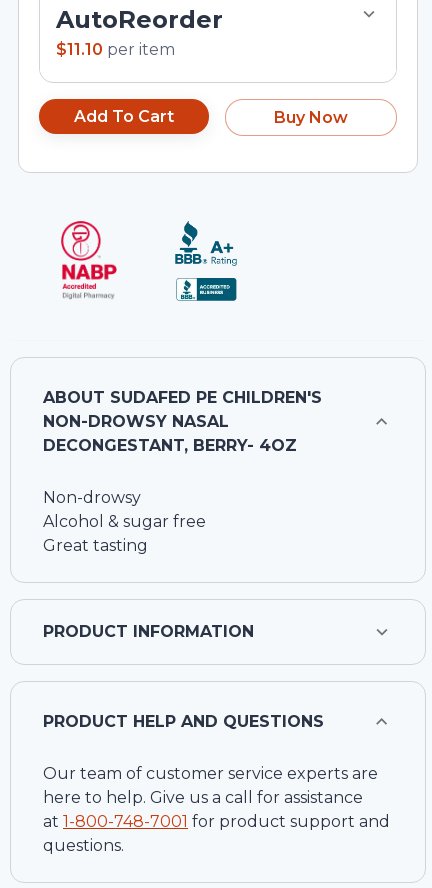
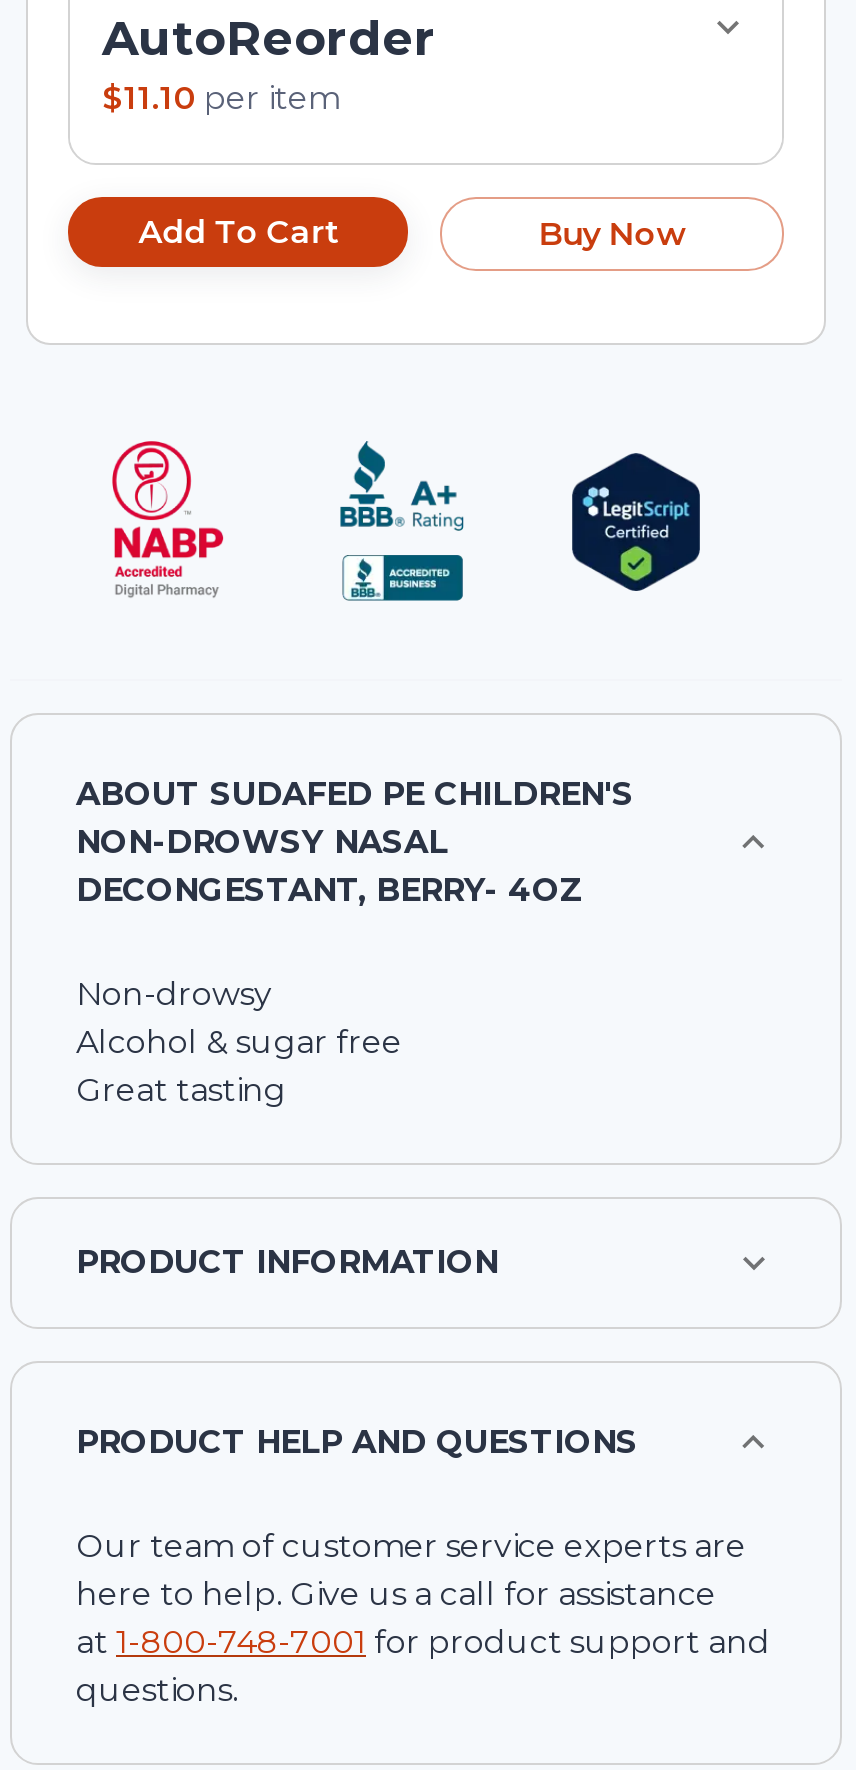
none -> [570,451,702,593] [image]

